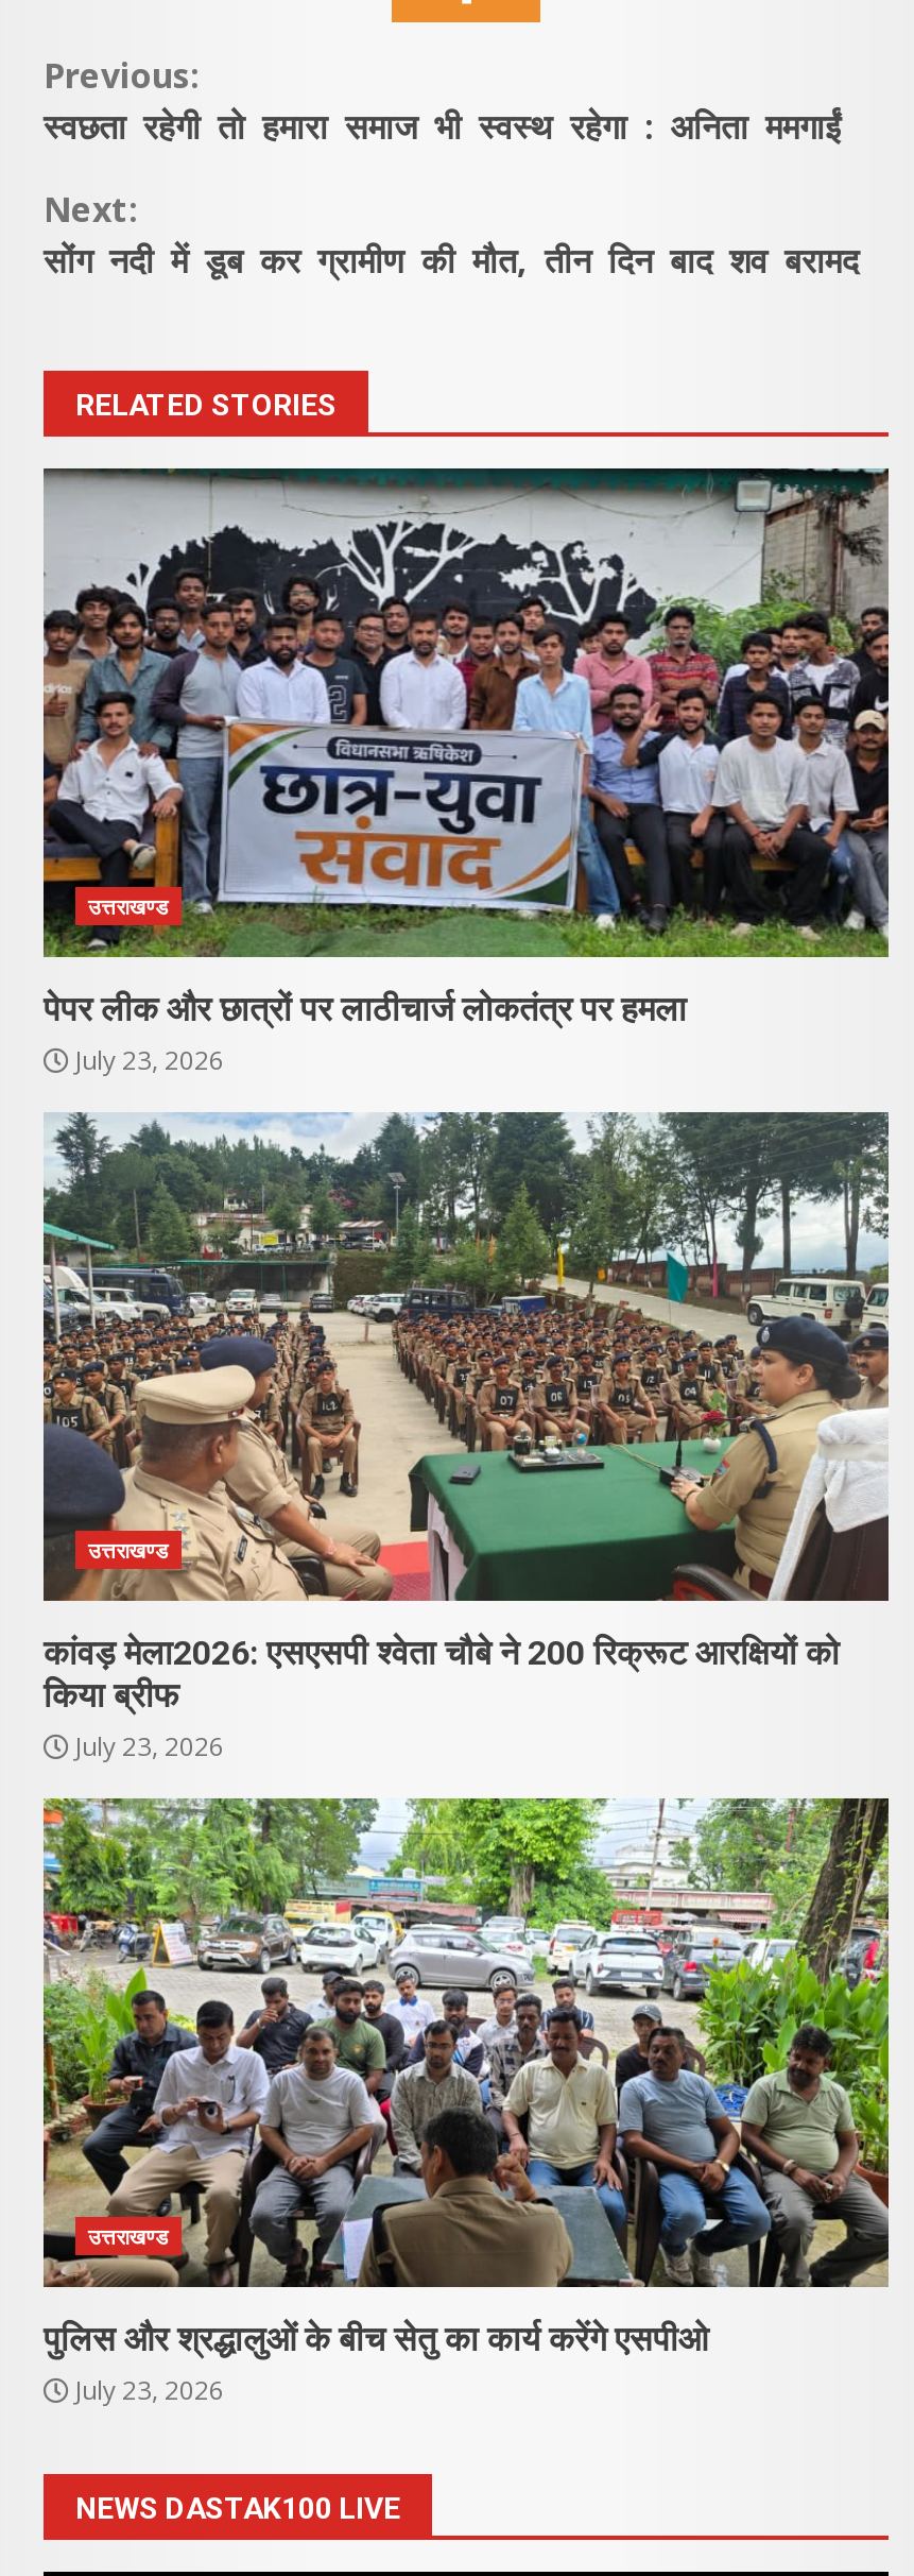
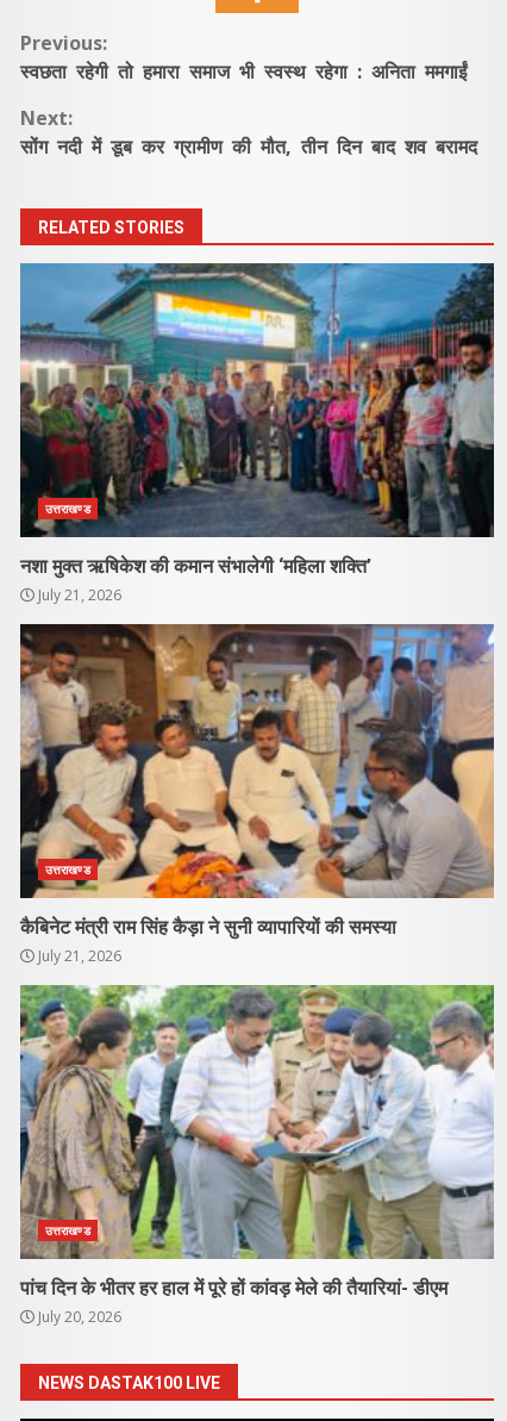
[41,466,891,1077] [image] | पेपर लीक और छात्रों पर लाठीचार्ज लोकतंत्र पर हमला | July 23, 2026 -> [19,262,495,605] [image] | नशा मुक्त ऋषिकेश की कमान संभालेगी ‘महिला शक्ति’ | July 21, 2026
[41,1110,891,1764] [image] | कांवड़ मेला2026: एसएसपी श्वेता चौबे ने 200 रिक्रूट आरक्षियों को | किया ब्रीफ | July 23, 2026 -> [19,623,495,966] [image] | कैबिनेट मंत्री राम सिंह कैड़ा ने सुनी व्यापारियों की समस्या | July 21, 2026
[41,1796,891,2407] [image] | पुलिस और श्रद्धालुओं के बीच सेतु का कार्य करेंगे एसपीओ | July 23, 2026 -> [19,984,494,1326] [image] | पांच दिन के भीतर हर हाल में पूरे हों कांवड़ मेले की तैयारियां- डीएम | July 20, 2026

